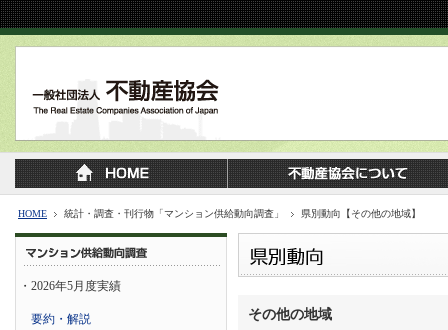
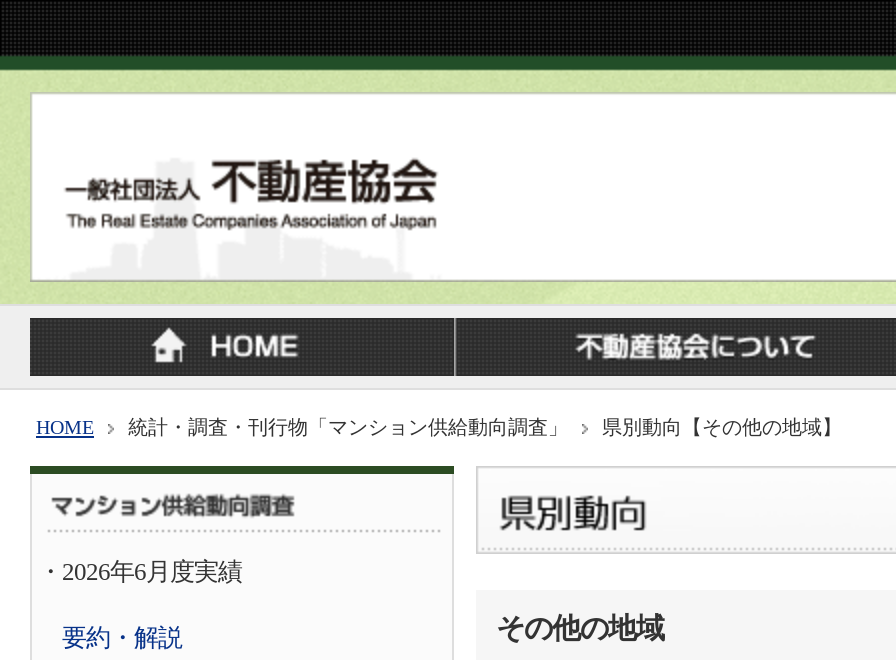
[16,279,121,293] ・2026年5月度実績 -> [32,558,242,586] ・2026年6月度実績

